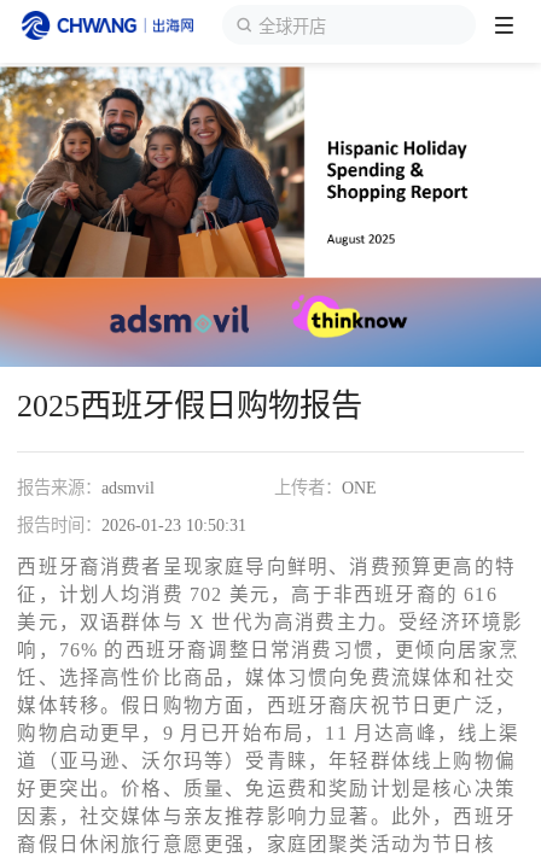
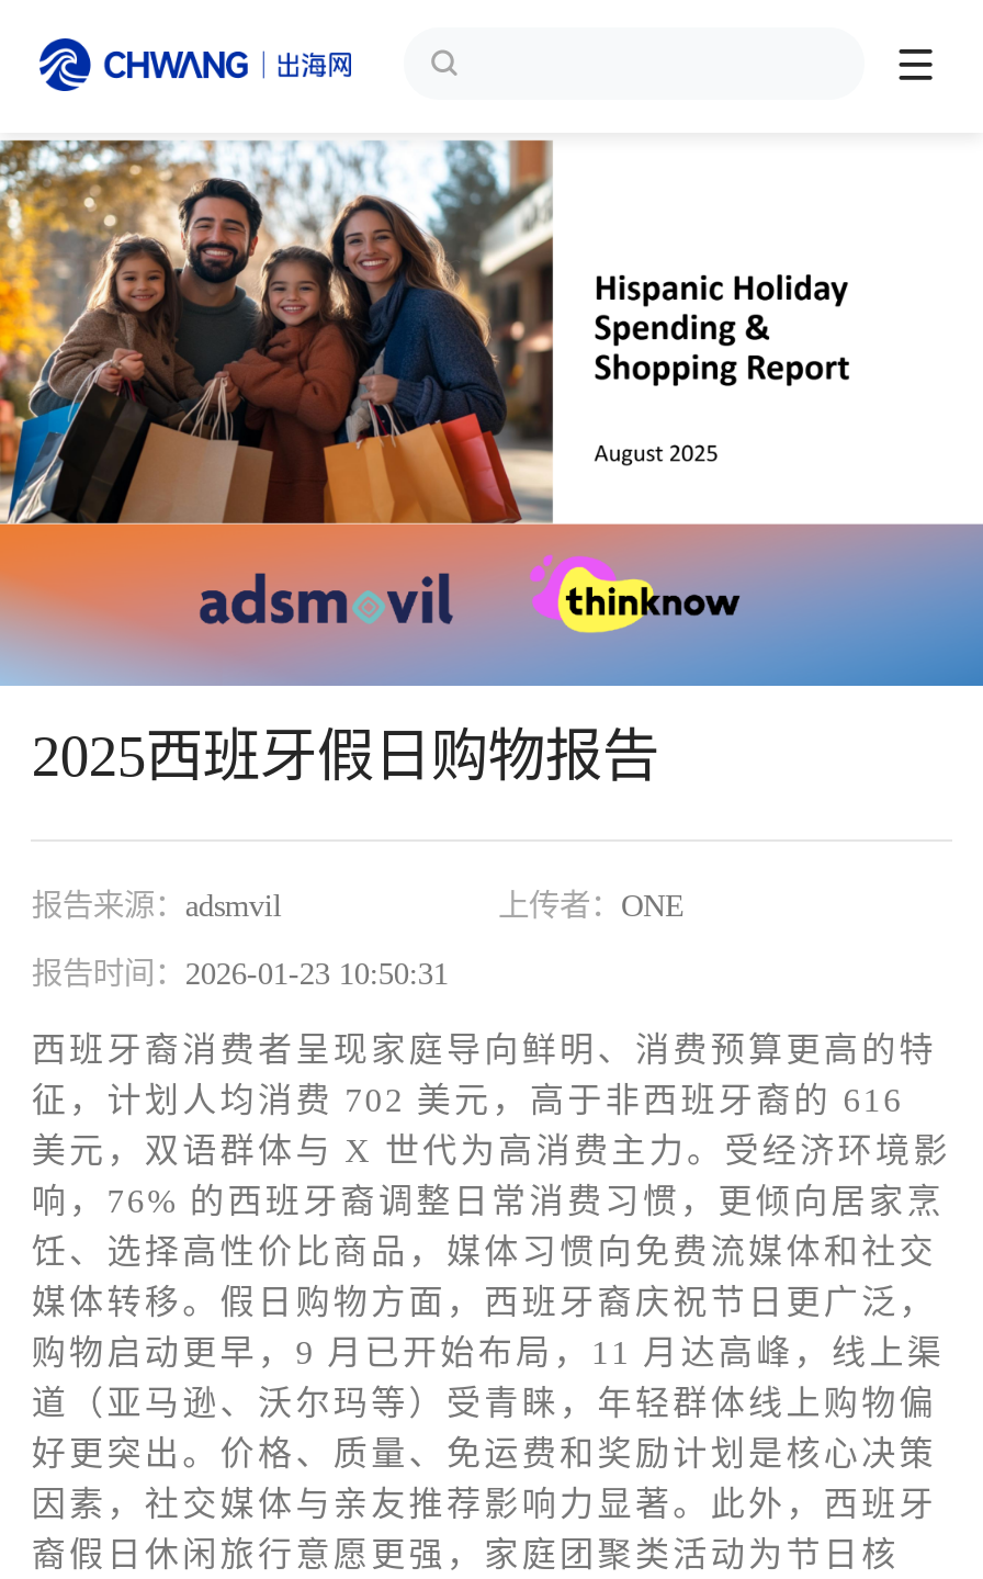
[259,17,326,36] 全球开店 -> none

